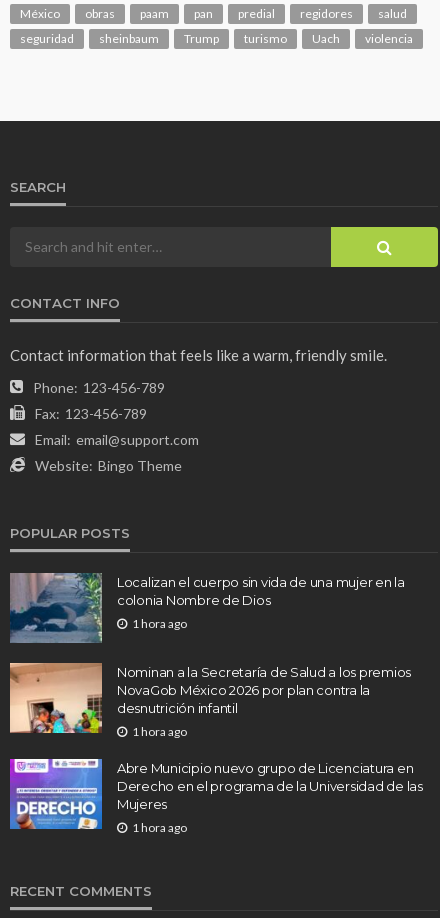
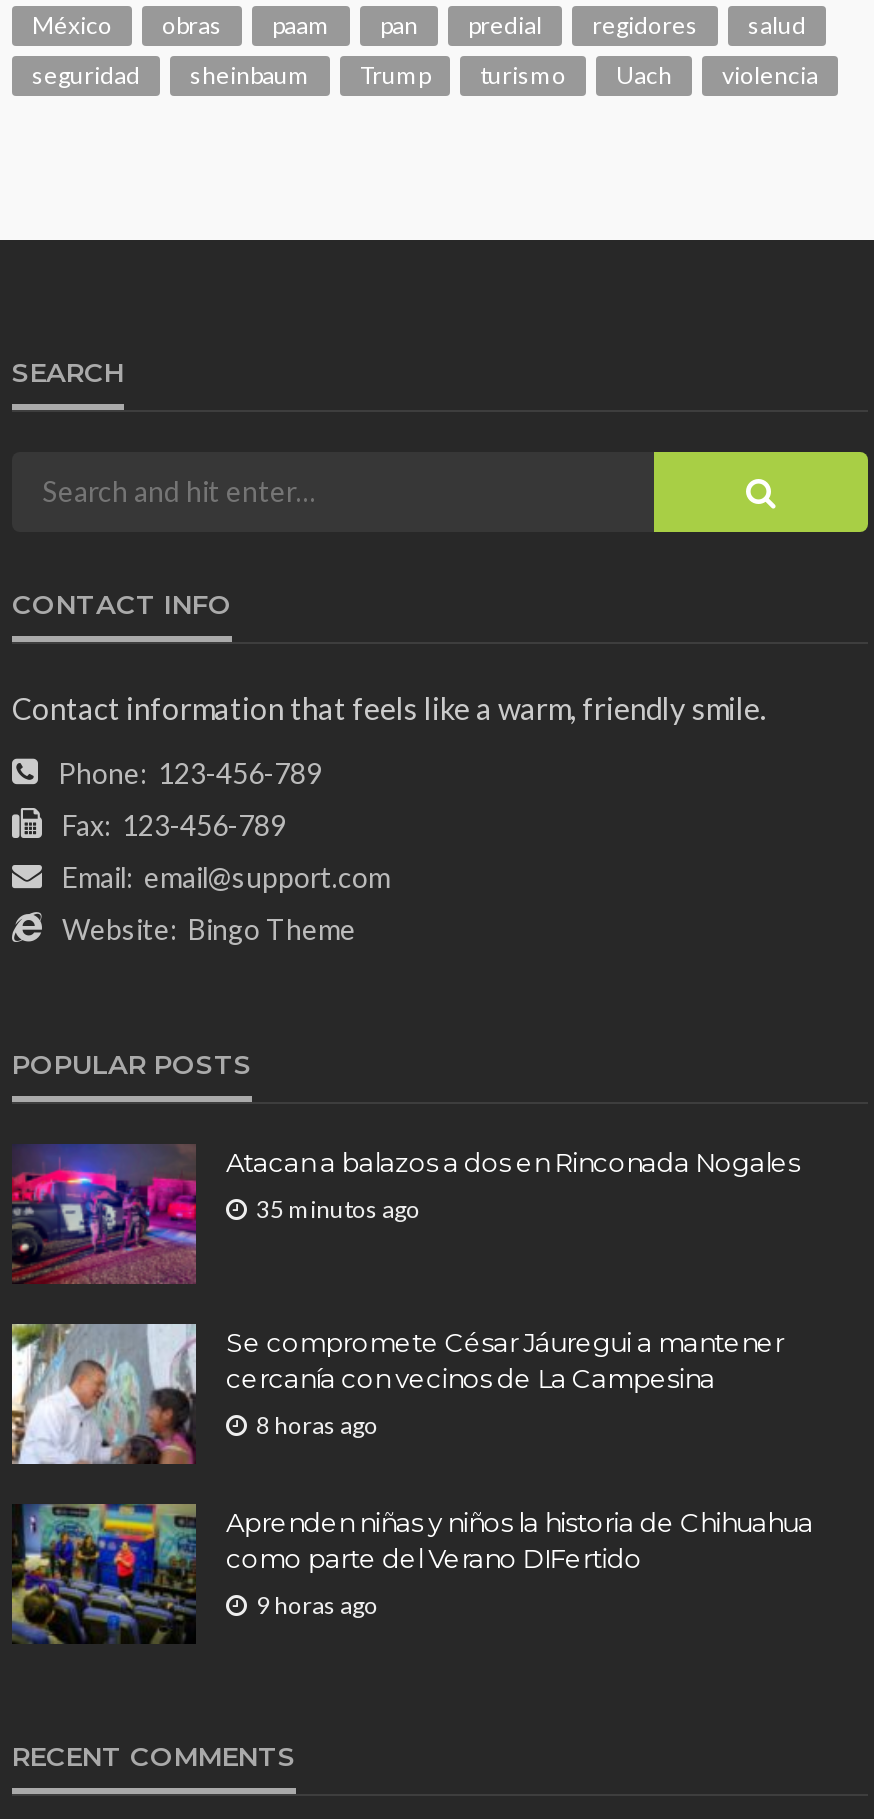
[9,572,405,644] [image] | Localizan el cuerpo sin vida de una mujer en la | colonia Nombre de Dios -> [10,1144,800,1284] [image] | Atacan a balazos a dos en Rinconada Nogales
[132,616,187,631] 1 hora ago -> [256,1193,420,1223] 35 minutos ago
[9,662,411,734] [image] | Nominan a la Secretaría de Salud a los premios | NovaGob México 2026 por plan contra la | desnutrición infantil -> [10,1322,784,1466] [image] | Se compromete César Jáuregui a mantener | cercanía con vecinos de La Campesina
[132,724,187,739] 1 hora ago -> [256,1409,378,1439] 8 horas ago
[9,758,423,830] [image] | Abre Municipio nuevo grupo de Licenciatura en | Derecho en el programa de la Universidad de las | Mujeres -> [10,1502,814,1644] [image] | Aprenden niñas y niños la historia de Chihuahua | como parte del Verano DIFertido
[132,820,187,835] 1 hora ago -> [256,1589,378,1619] 9 horas ago

